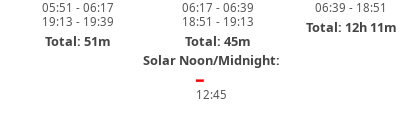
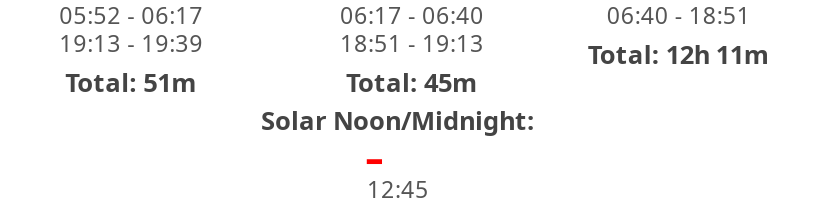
[42,0,114,15] 05:51 - 06:17 -> [59,0,203,30] 05:52 - 06:17
[182,0,254,15] 06:17 - 06:39 -> [340,0,484,30] 06:17 - 06:40
[315,0,387,15] 06:39 - 18:51 -> [607,0,751,30] 06:40 - 18:51

